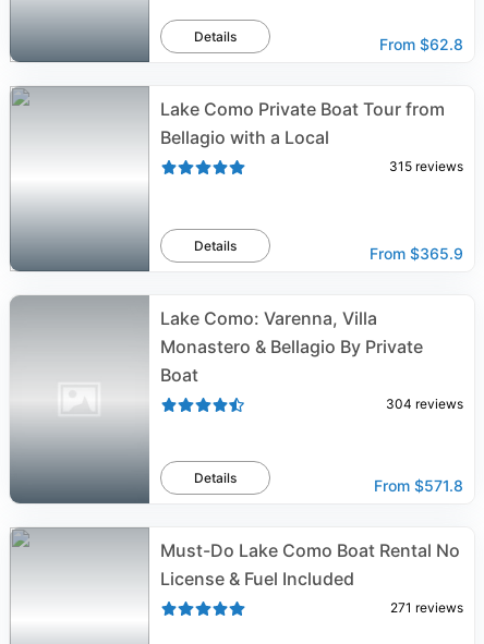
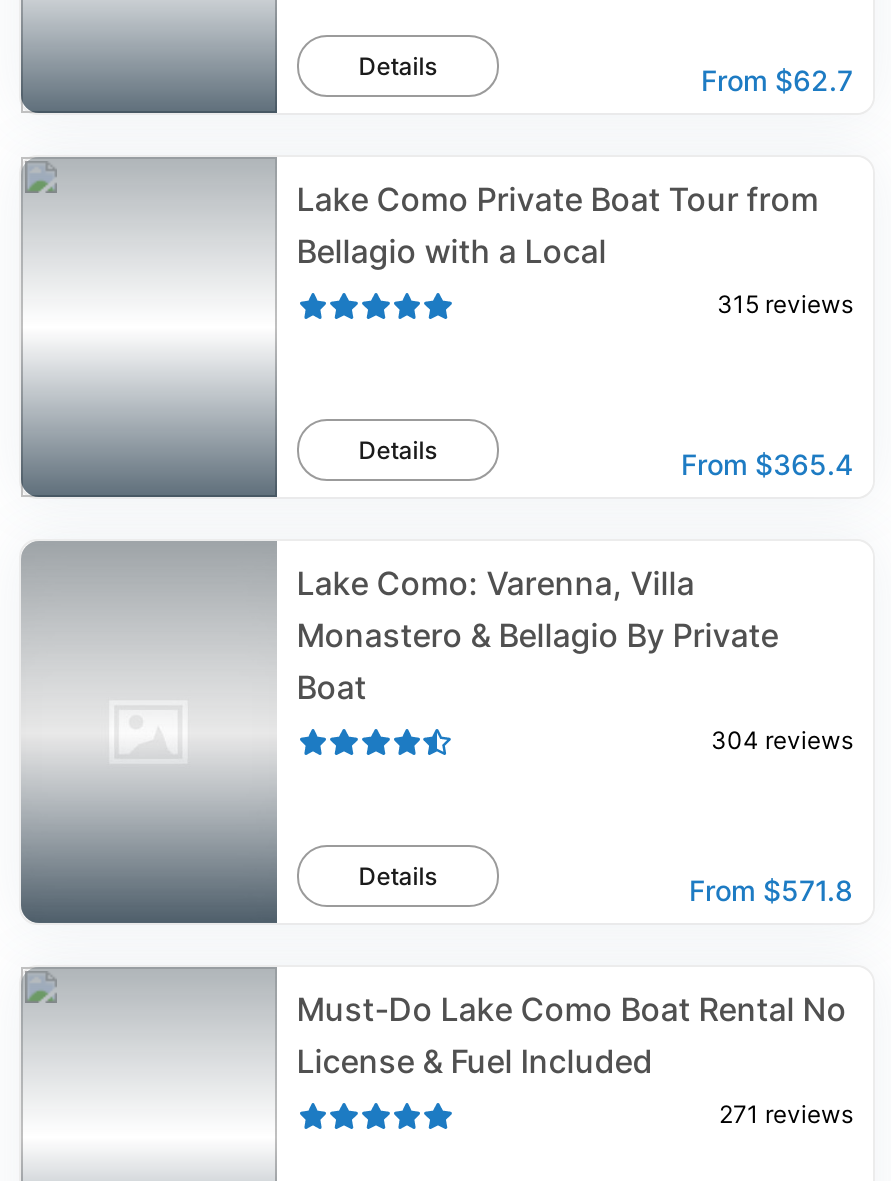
[379,35,463,53] From $62.8 -> [701,63,853,97] From $62.7
[370,244,463,263] From $365.9 -> [681,447,853,481] From $365.4

